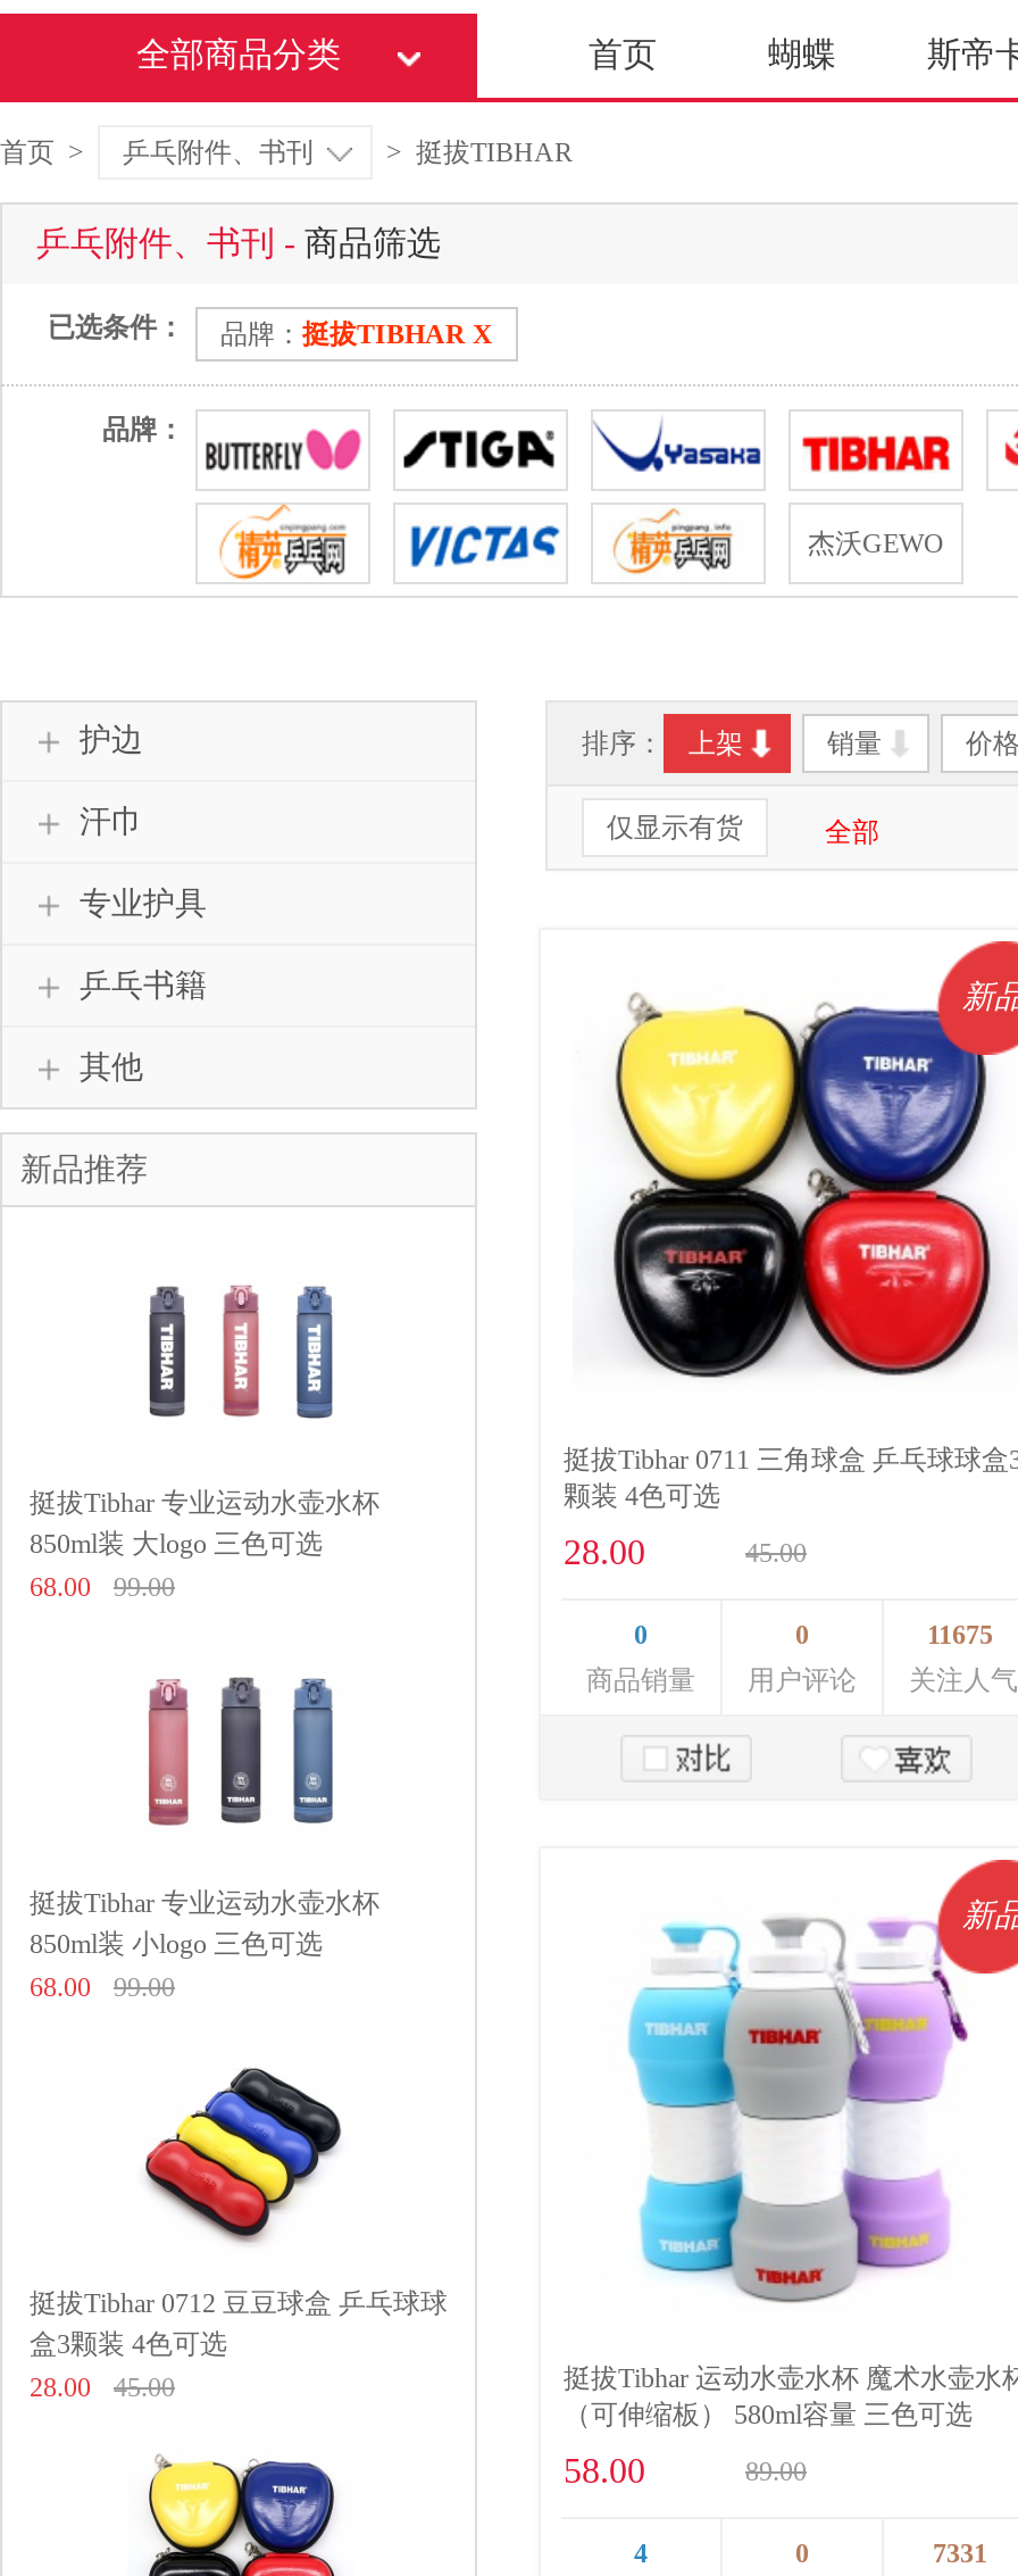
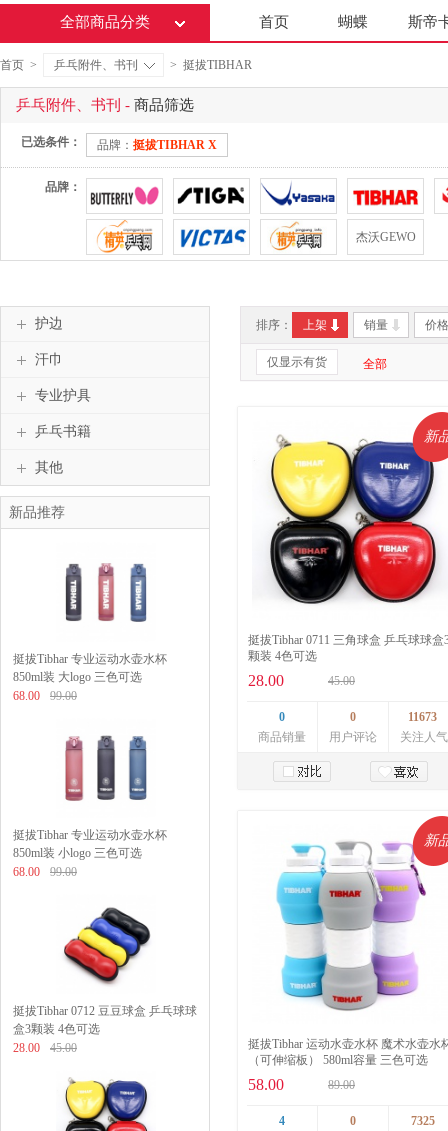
[927,1619,993,1651] 11675 -> [408,710,437,724] 11673
[933,2537,987,2569] 7331 -> [410,1114,434,1128] 7325

